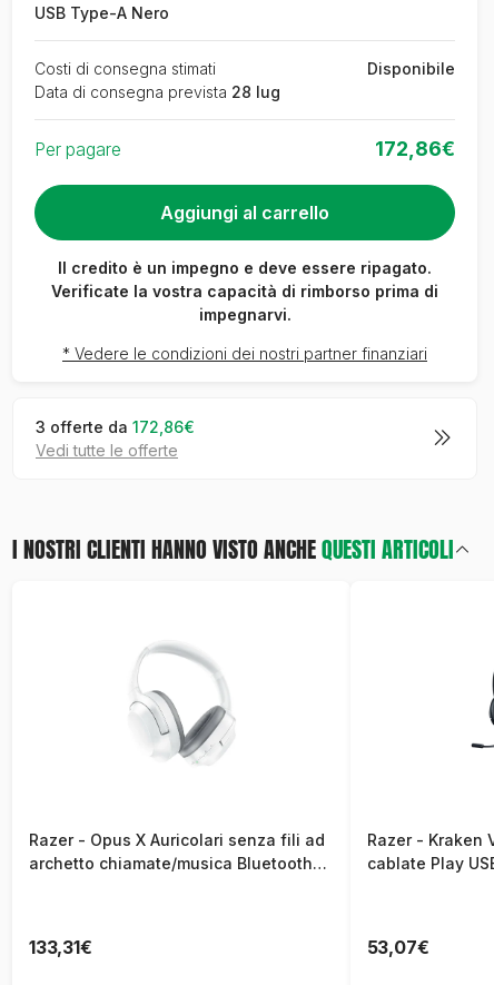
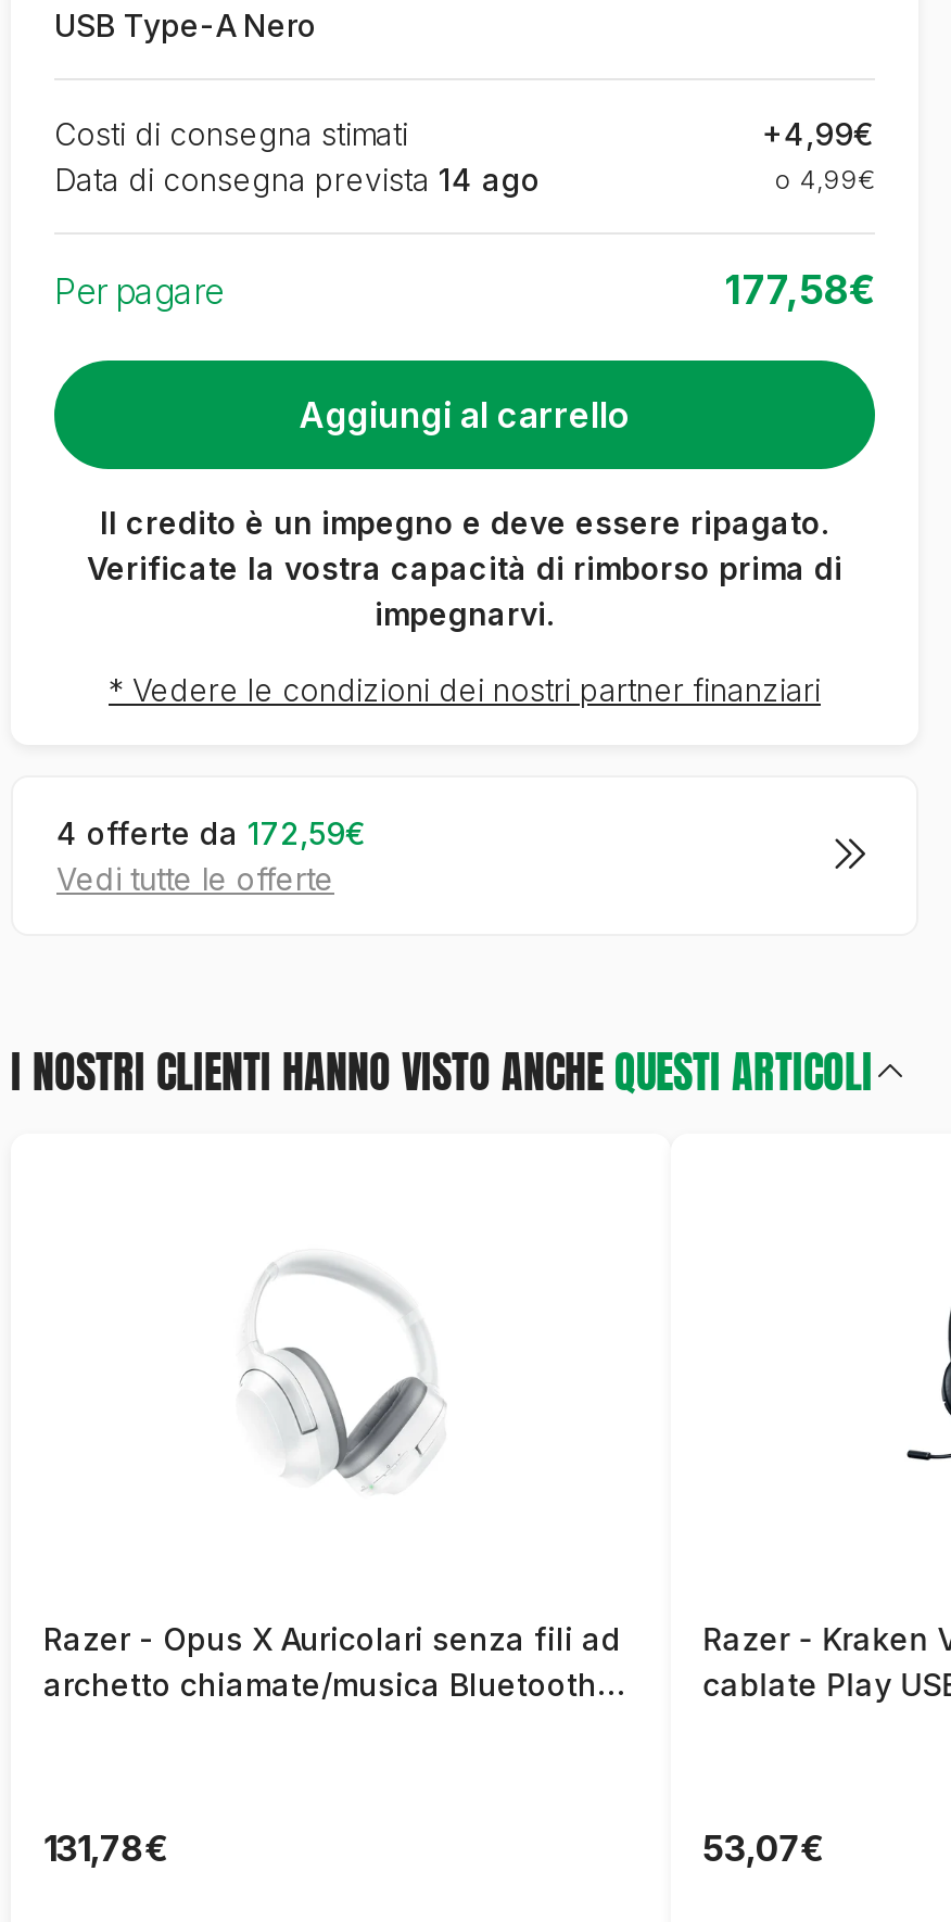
[34,59,455,101] Disponibile | Data di consegna prevista 28 lug -> [54,115,875,198] +4,99€ | Data di consegna prevista 14 ago | o 4,99€
[375,137,455,160] 172,86€ -> [725,267,875,313] 177,58€
[36,417,195,436] 3 offerte da 172,86€ -> [56,814,367,851] 4 offerte da 172,59€
[29,935,92,958] 133,31€ -> [43,1825,168,1869] 131,78€

